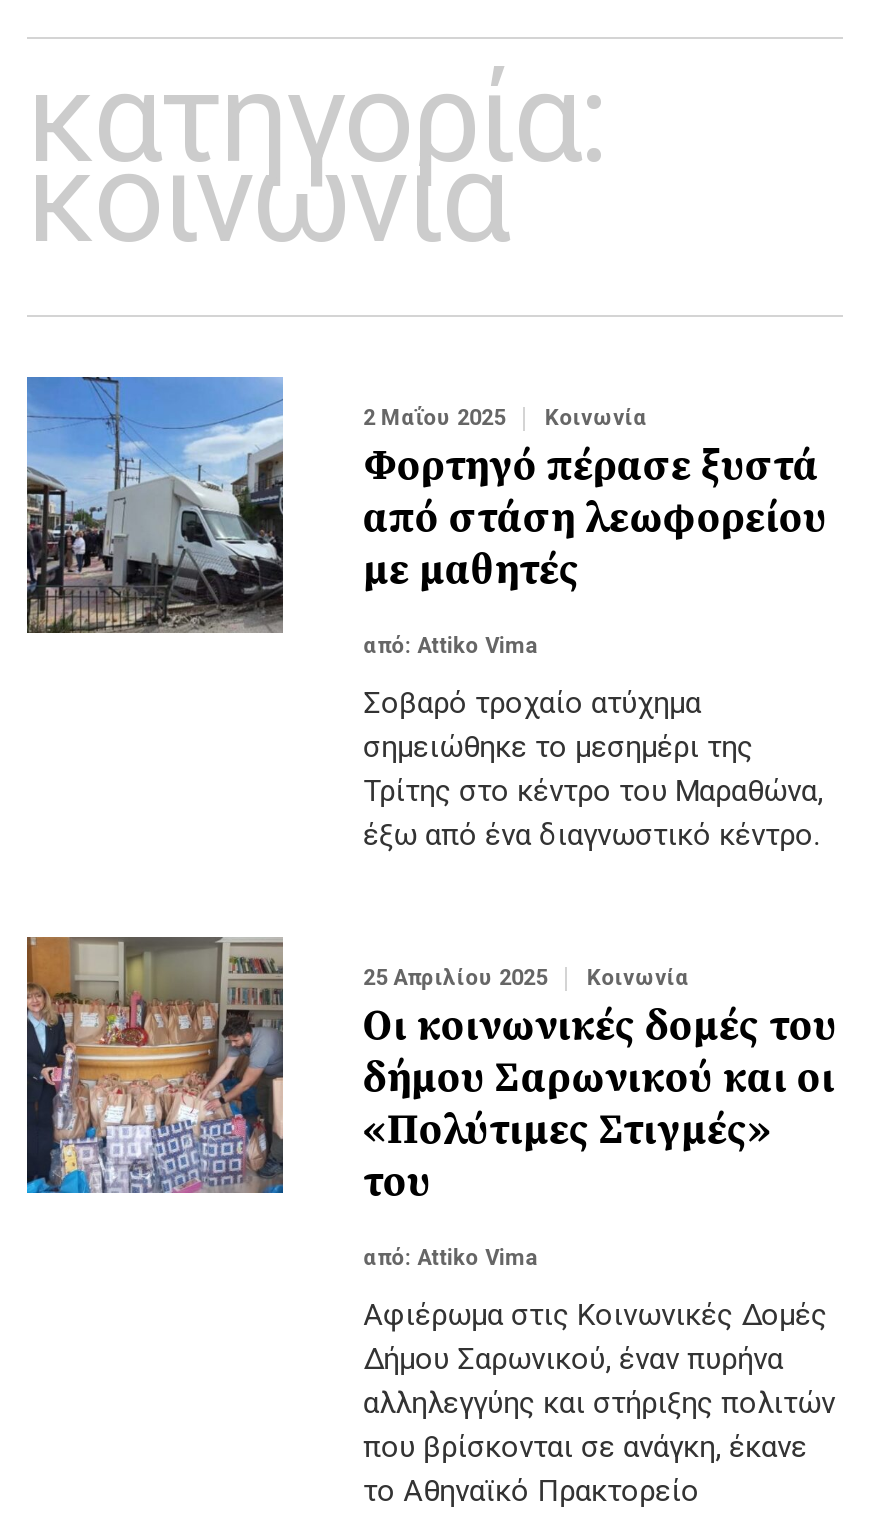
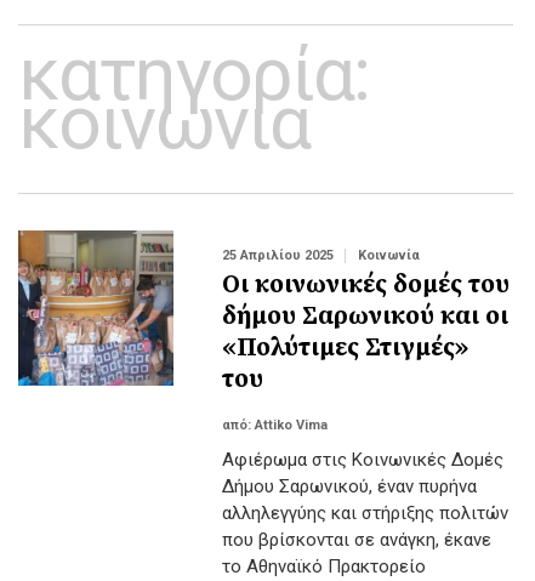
[25,375,827,854] [image] | 2 Μαΐου 2025 | Κοινωνία | Φορτηγό πέρασε ξυστά | από στάση λεωφορείου | με μαθητές | από: Attiko Vima | Σοβαρό τροχαίο ατύχημα | σημειώθηκε το μεσημέρι της | Τρίτης στο κέντρο του Μαραθώνα, | έξω από ένα διαγνωστικό κέντρο. -> none

